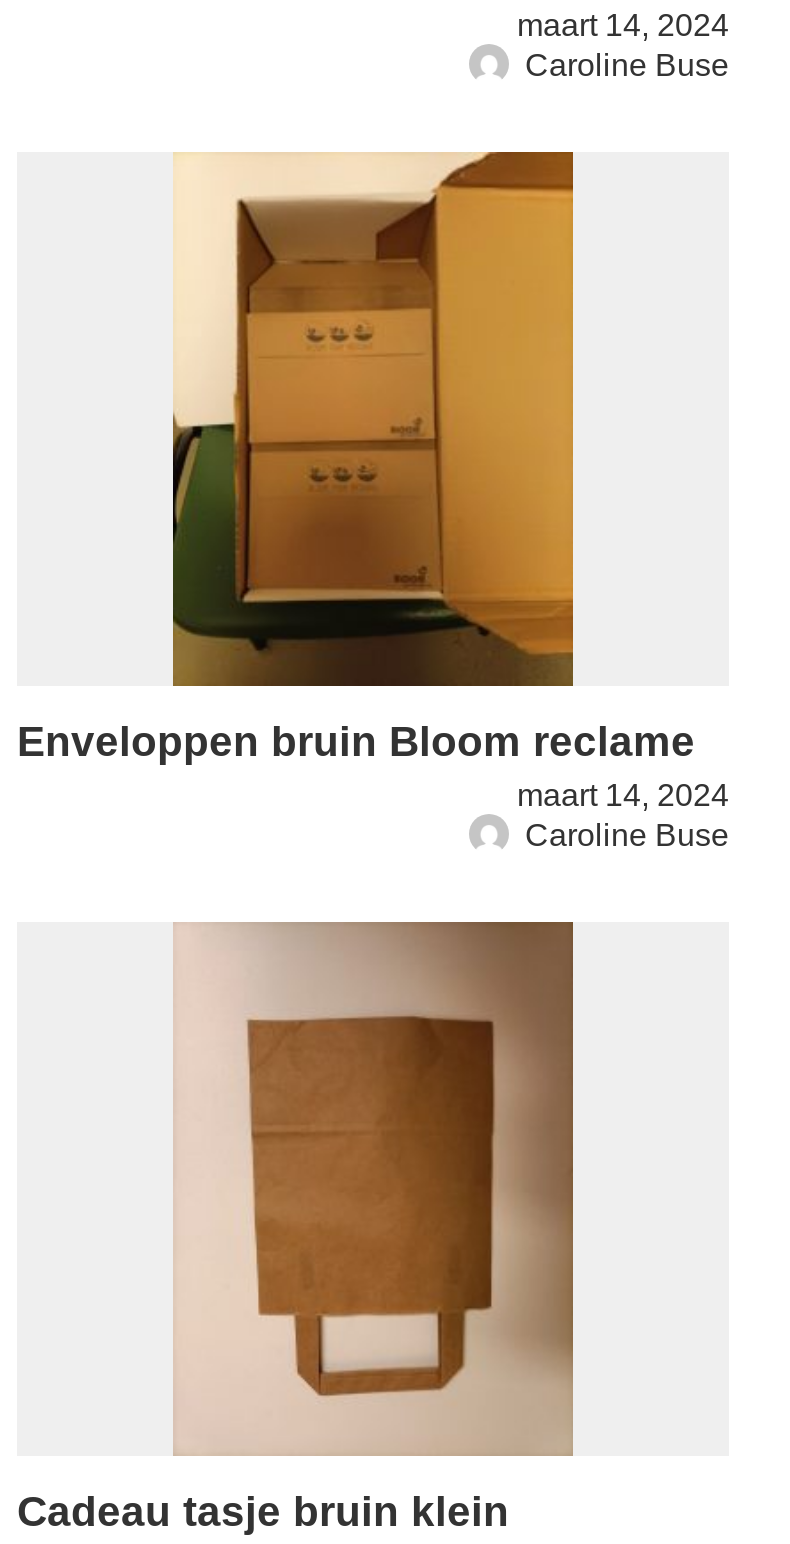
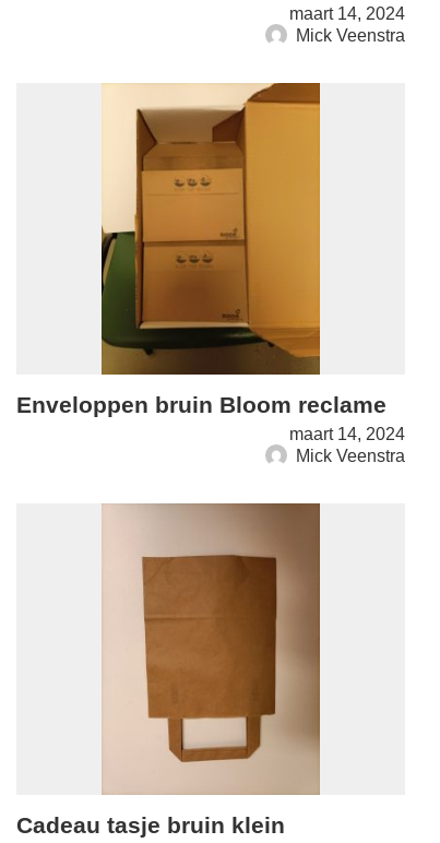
[525,49,729,83] Caroline Buse -> [296,27,405,45] Mick Veenstra
[525,819,729,853] Caroline Buse -> [296,447,405,466] Mick Veenstra

